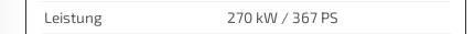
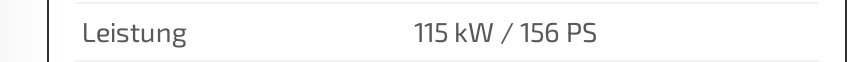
[228,8,339,27] 270 kW / 367 PS -> [414,14,598,48] 115 kW / 156 PS

